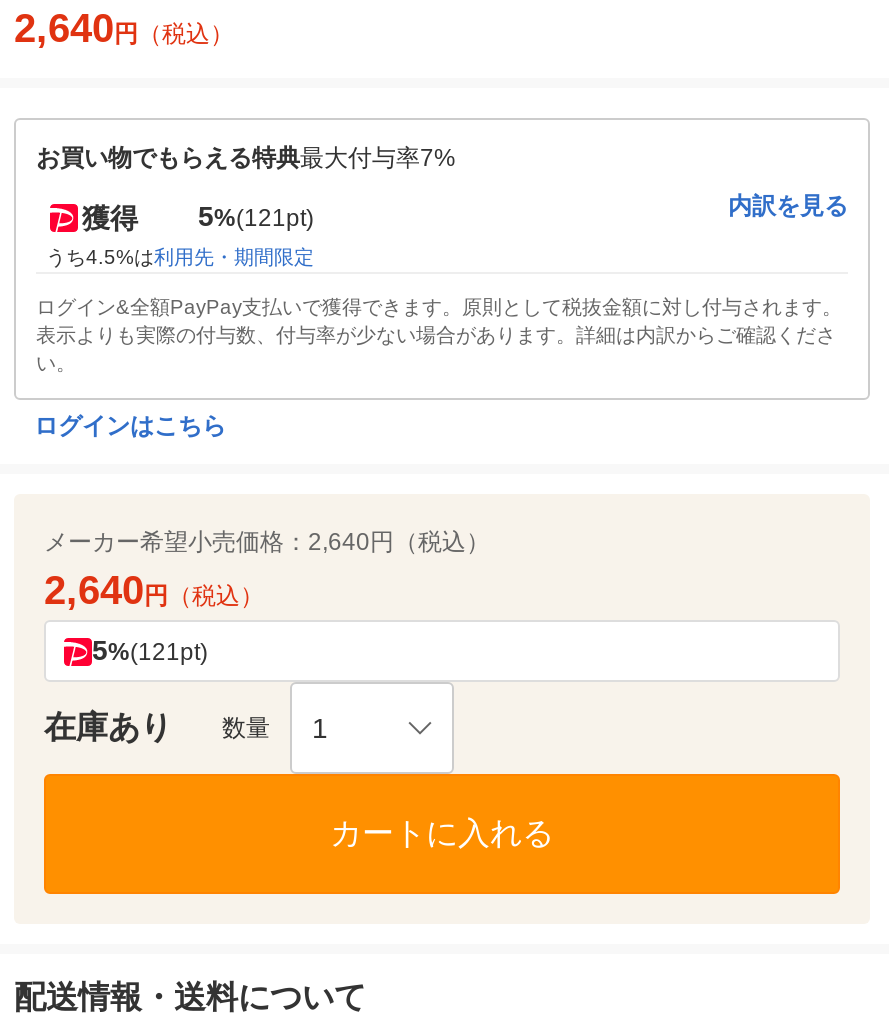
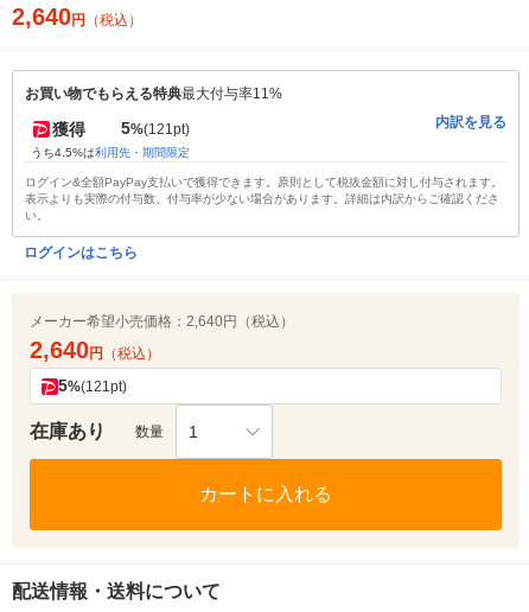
[36,145,456,173] お買い物でもらえる特典最大付与率7% -> [25,86,282,102] お買い物でもらえる特典最大付与率11%

